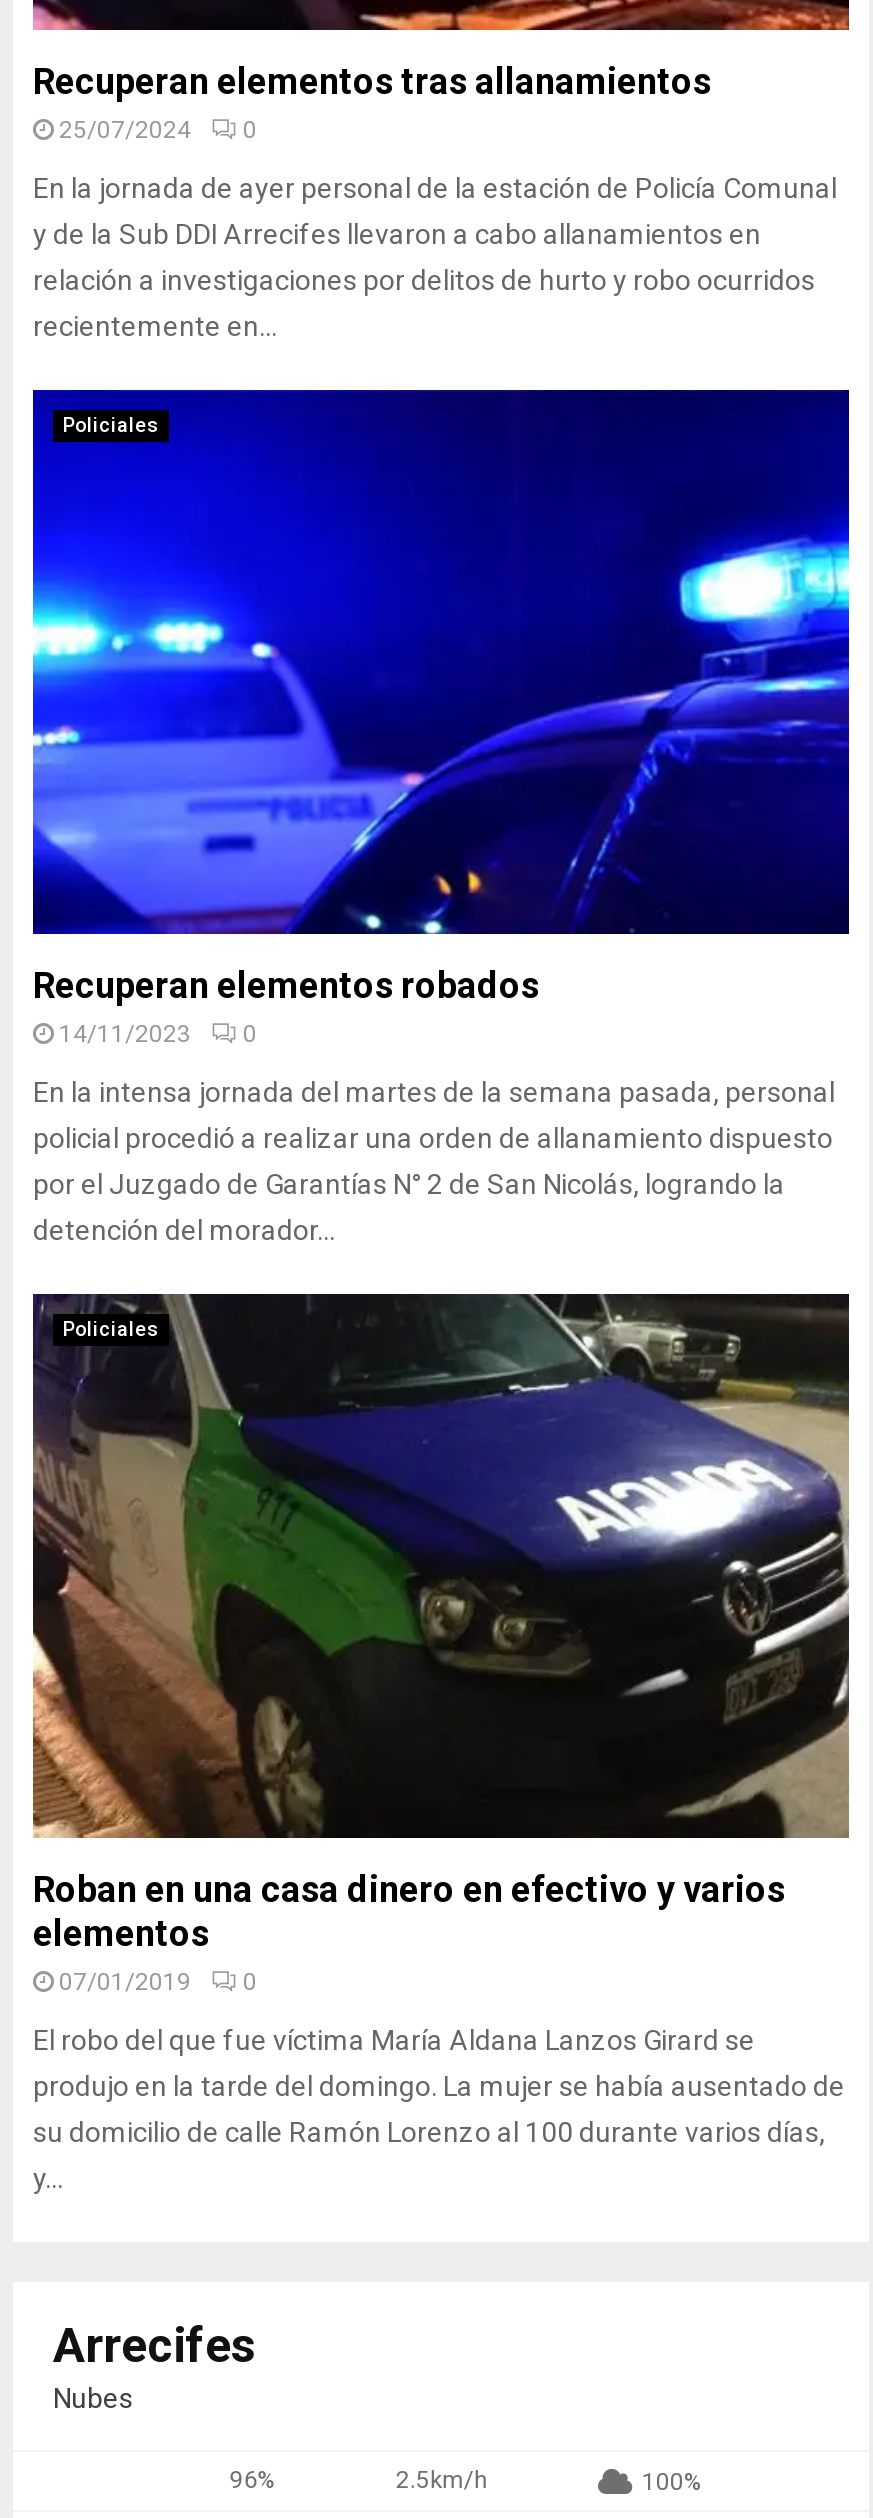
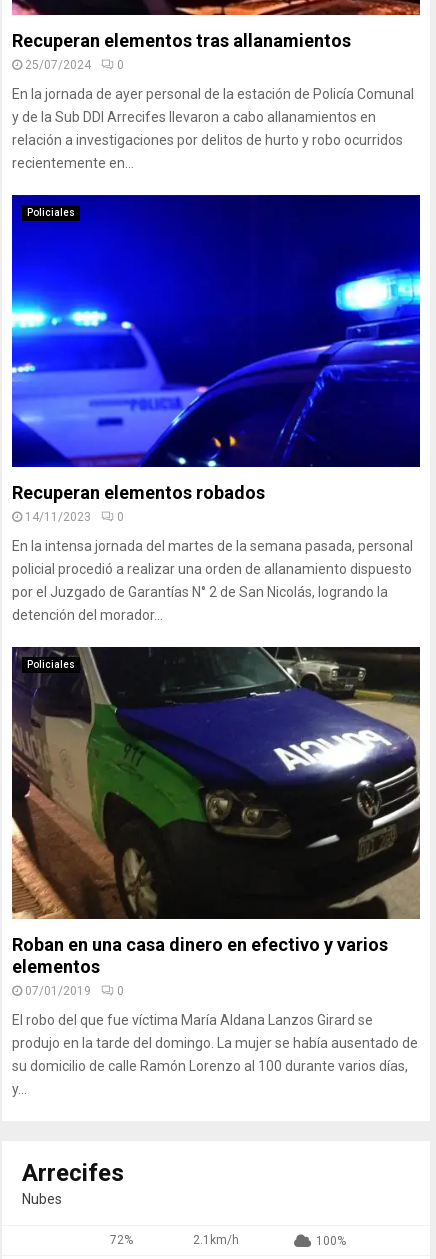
[229,2466,488,2494] 96% | 2.5km/h -> [110,1233,239,1247] 72% | 2.1km/h

